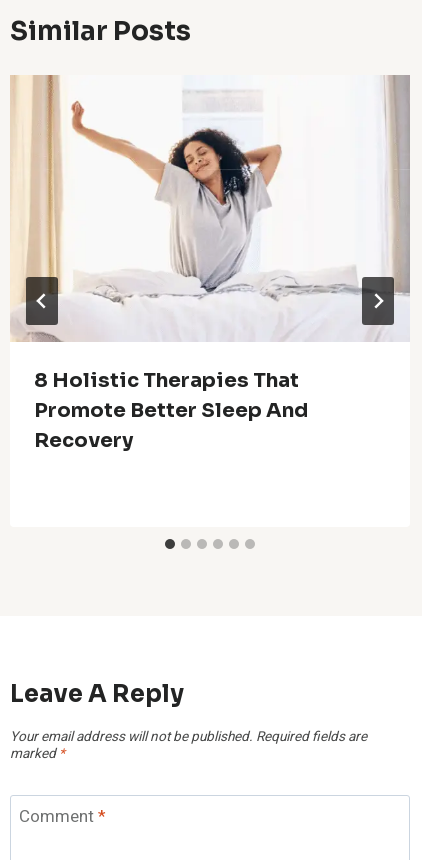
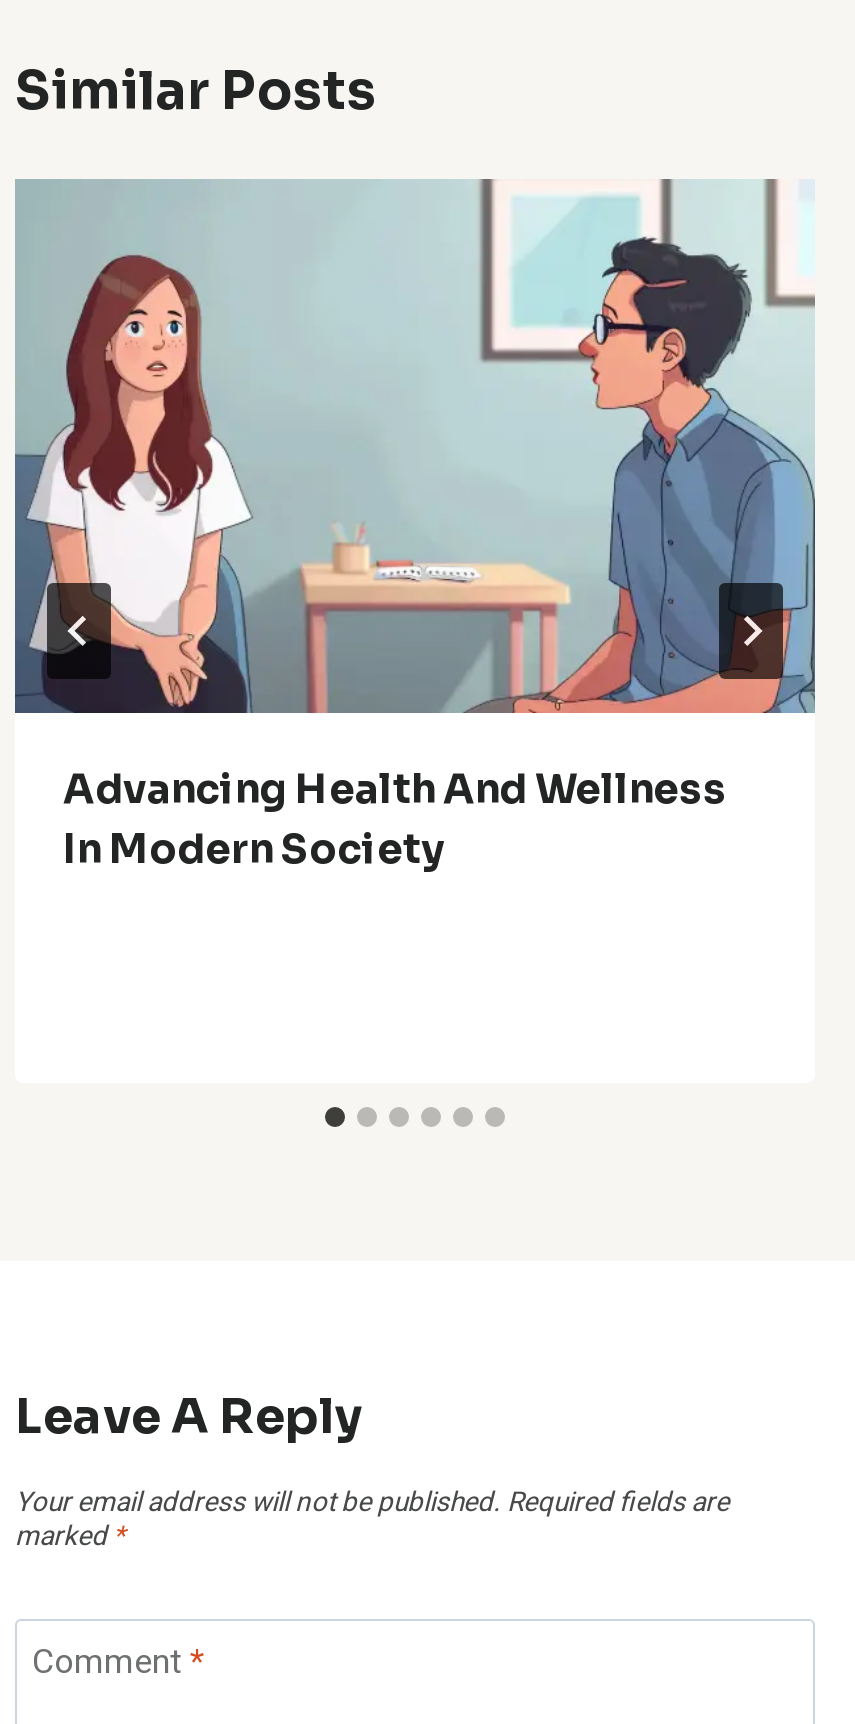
[10,74,411,453] [image] | 8 Holistic Therapies That | Promote Better Sleep And | Recovery -> [13,177,817,875] [image] | Advancing Health And Wellness | In Modern Society

